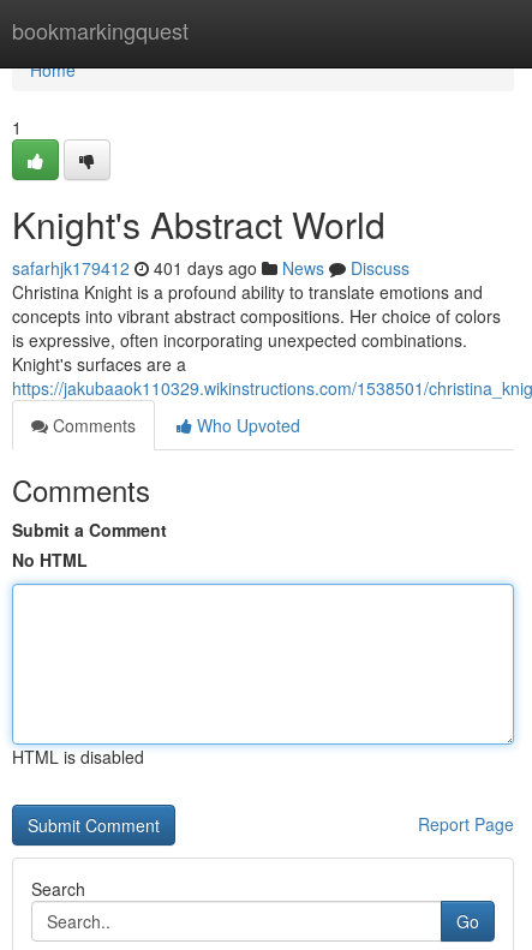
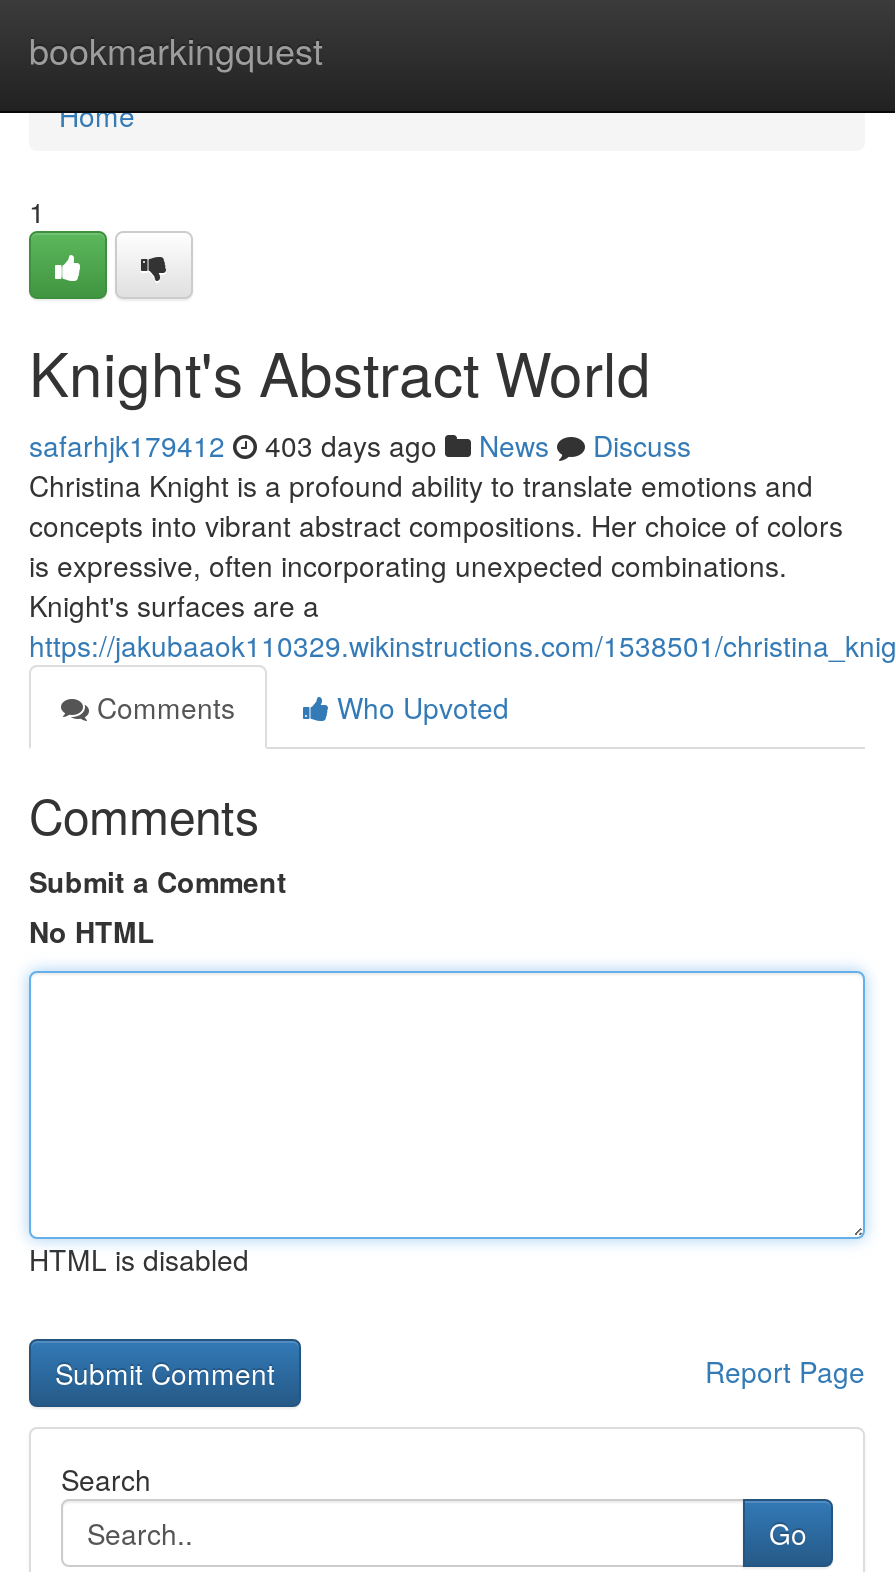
[12,256,410,280] safarhjk179412 401 days ago News Discuss -> [29,425,691,465] safarhjk179412 403 days ago News Discuss

